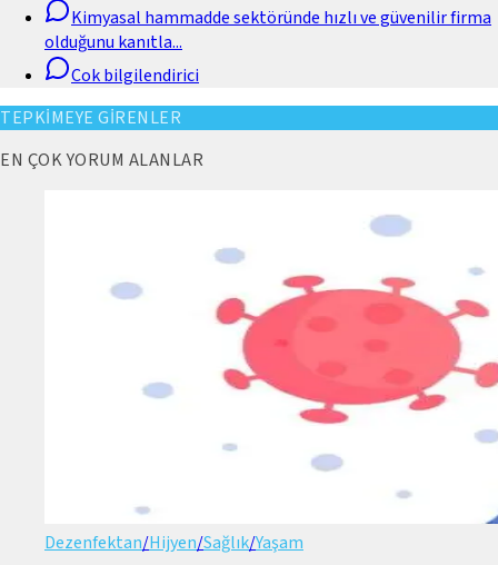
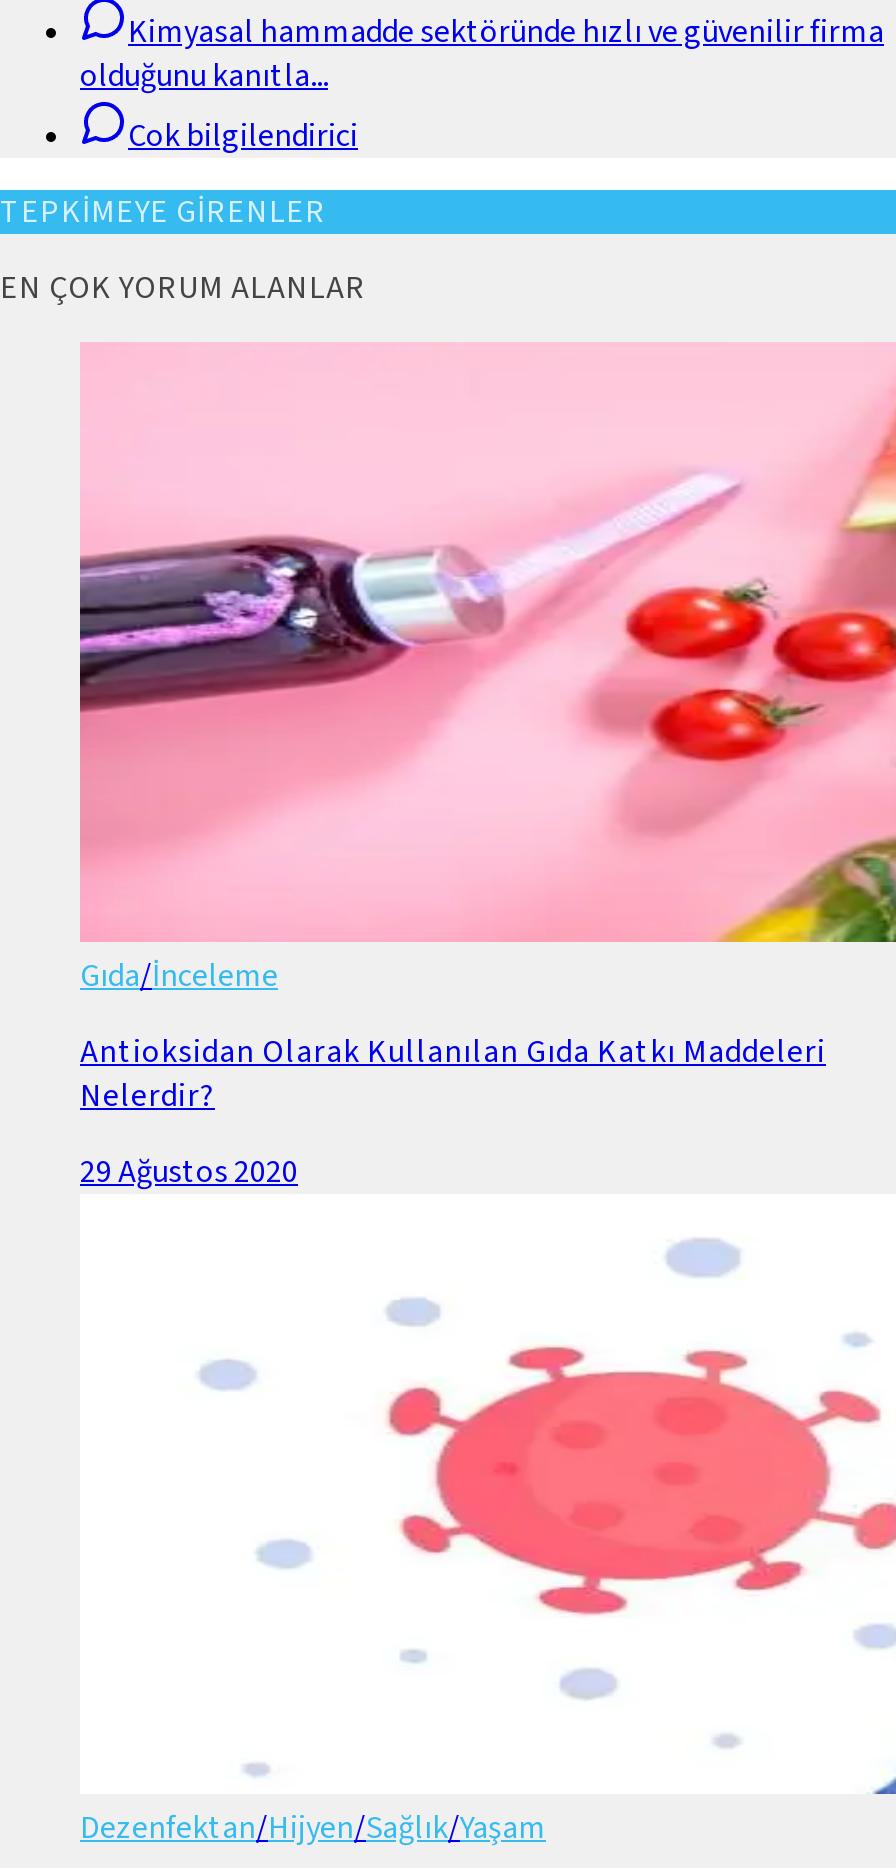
none -> [78,342,890,1193] [image] | Gıda/İnceleme | Antioksidan Olarak Kullanılan Gıda Katkı Maddeleri | Nelerdir? | 29 Ağustos 2020

